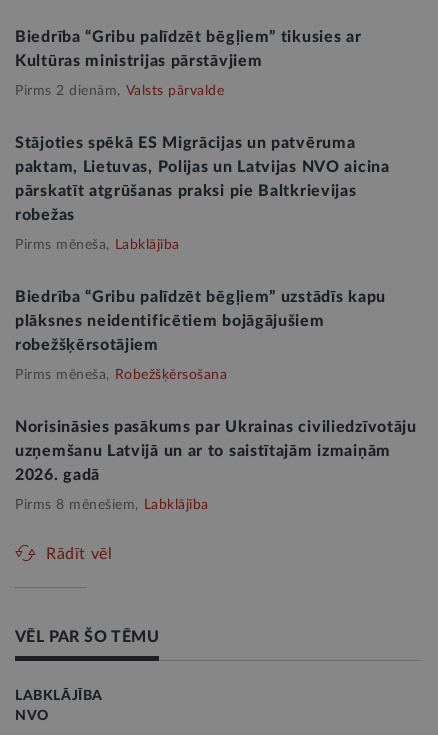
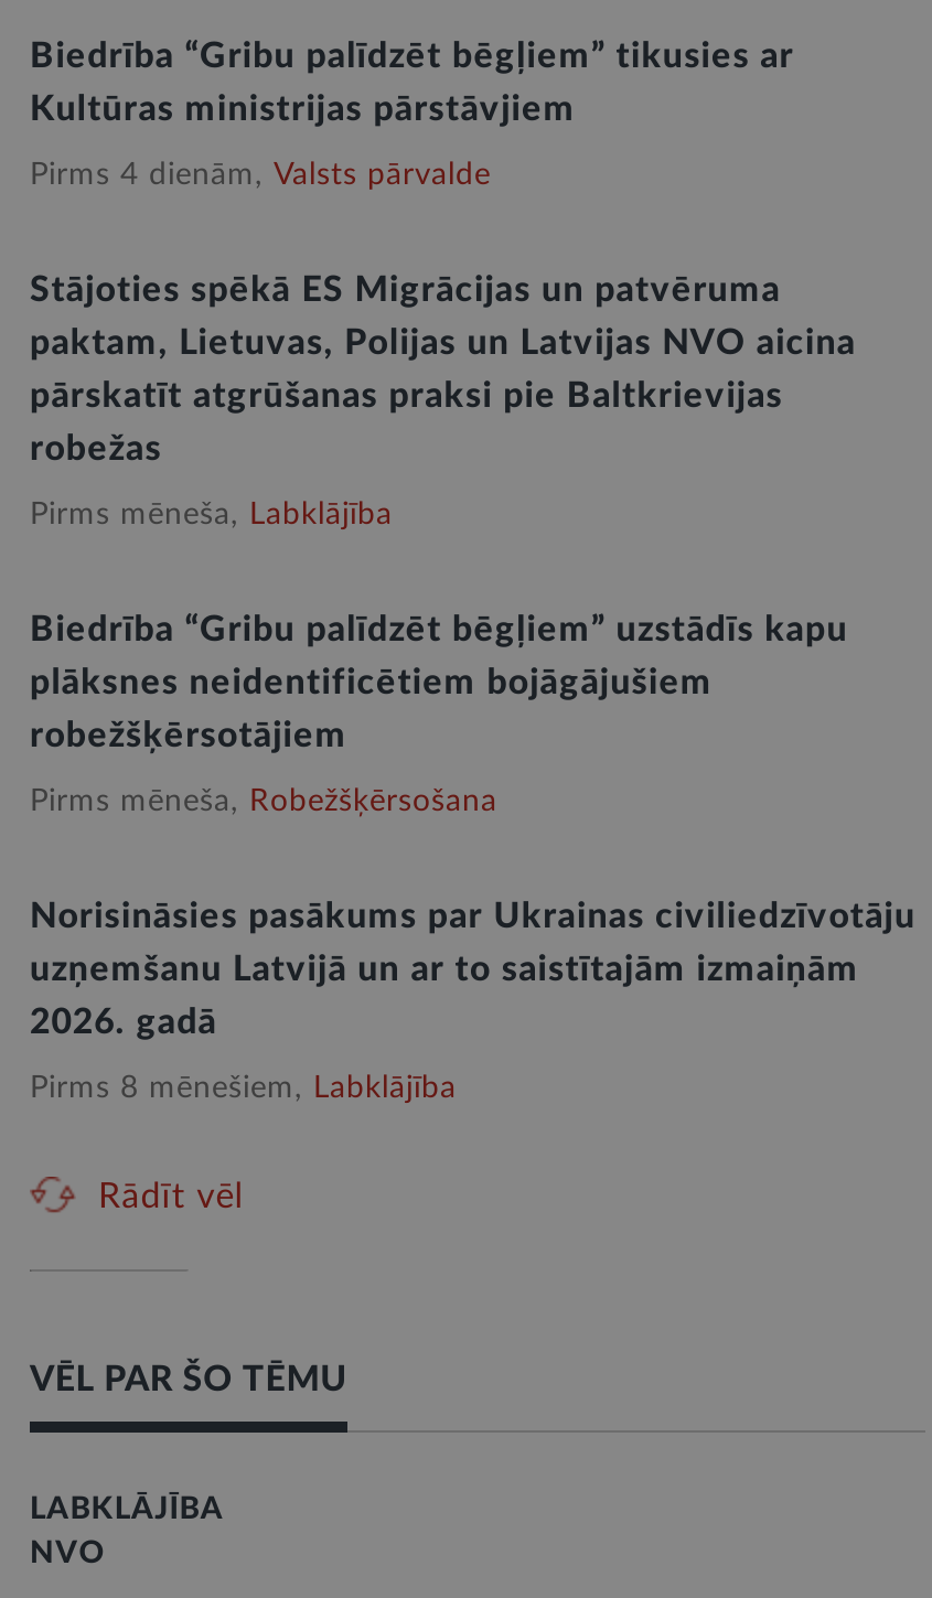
[15,84,224,98] Pirms 2 dienām, Valsts pārvalde -> [30,160,491,191] Pirms 4 dienām, Valsts pārvalde

